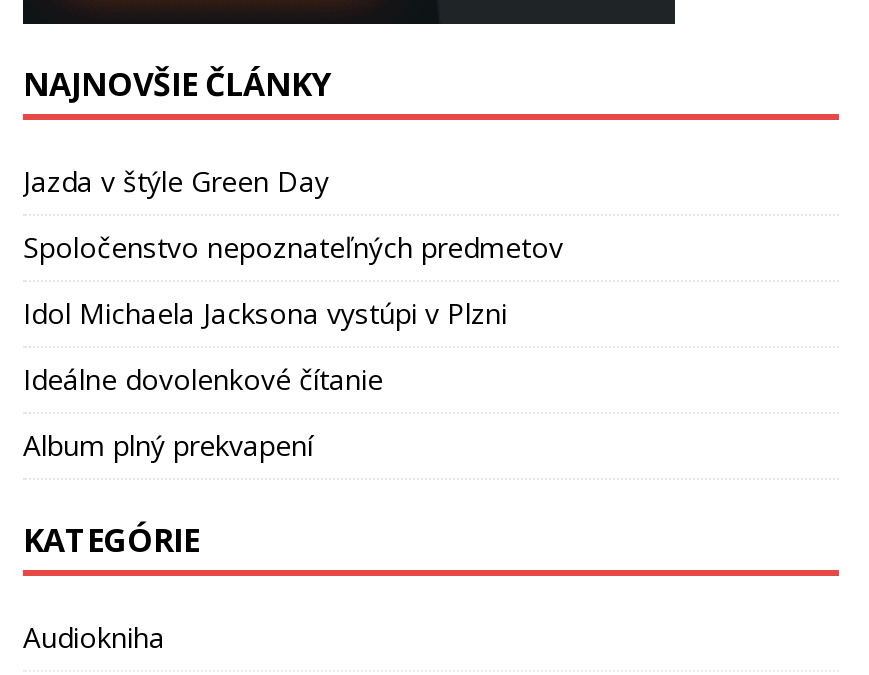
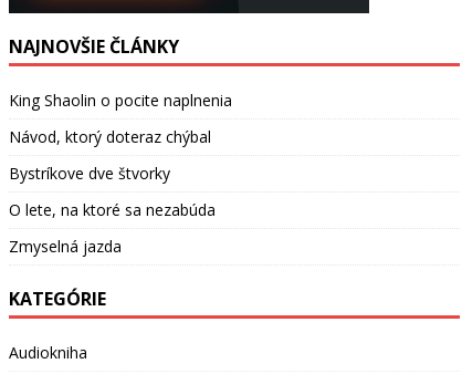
[23,162,329,200] Jazda v štýle Green Day -> [9,90,232,111] King Shaolin o pocite naplnenia
[23,228,563,266] Spoločenstvo nepoznateľných predmetov -> [9,126,211,147] Návod, ktorý doteraz chýbal
[23,294,507,332] Idol Michaela Jacksona vystúpi v Plzni -> [9,163,170,184] Bystríkove dve štvorky
[23,360,383,398] Ideálne dovolenkové čítanie -> [9,199,216,220] O lete, na ktoré sa nezabúda
[23,426,313,464] Album plný prekvapení -> [9,236,122,257] Zmyselná jazda

